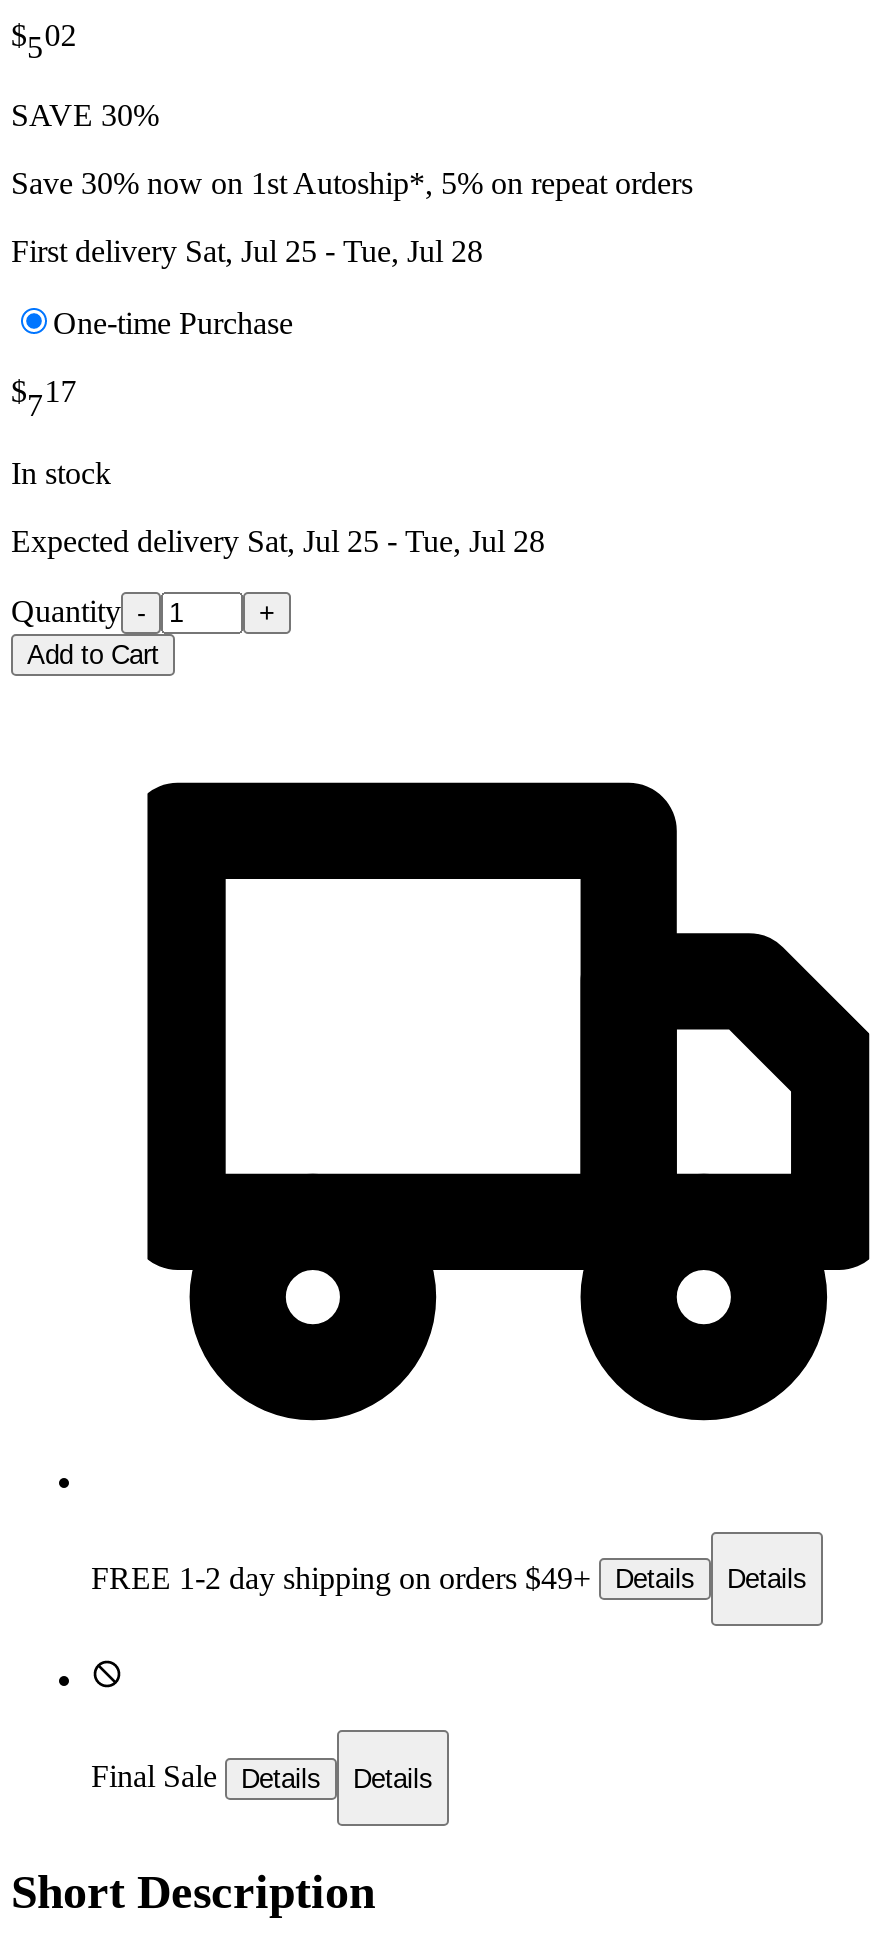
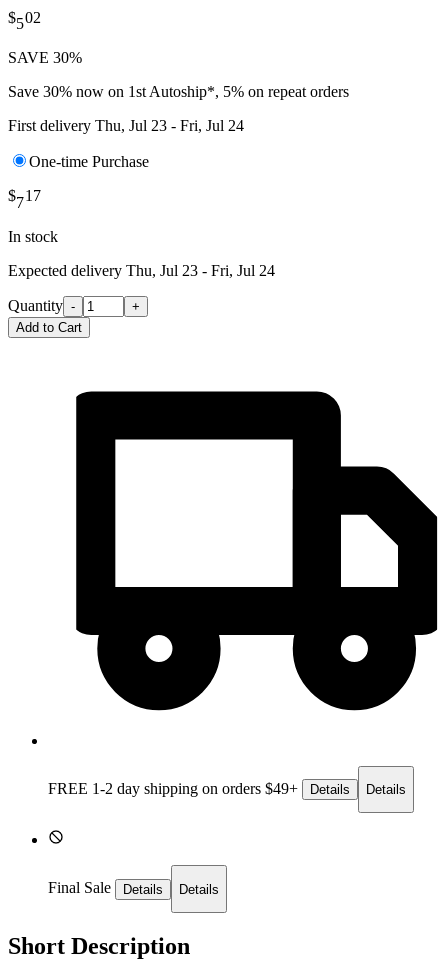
[11,234,483,268] First delivery Sat, Jul 25 - Tue, Jul 28 -> [8,117,244,134] First delivery Thu, Jul 23 - Fri, Jul 24
[11,523,545,557] Expected delivery Sat, Jul 25 - Tue, Jul 28 -> [8,261,275,278] Expected delivery Thu, Jul 23 - Fri, Jul 24

